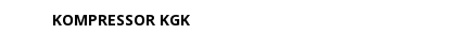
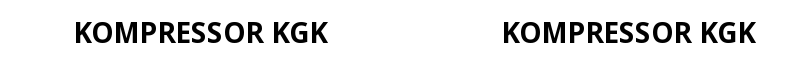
none -> [501,13,755,51] KOMPRESSOR KGK

